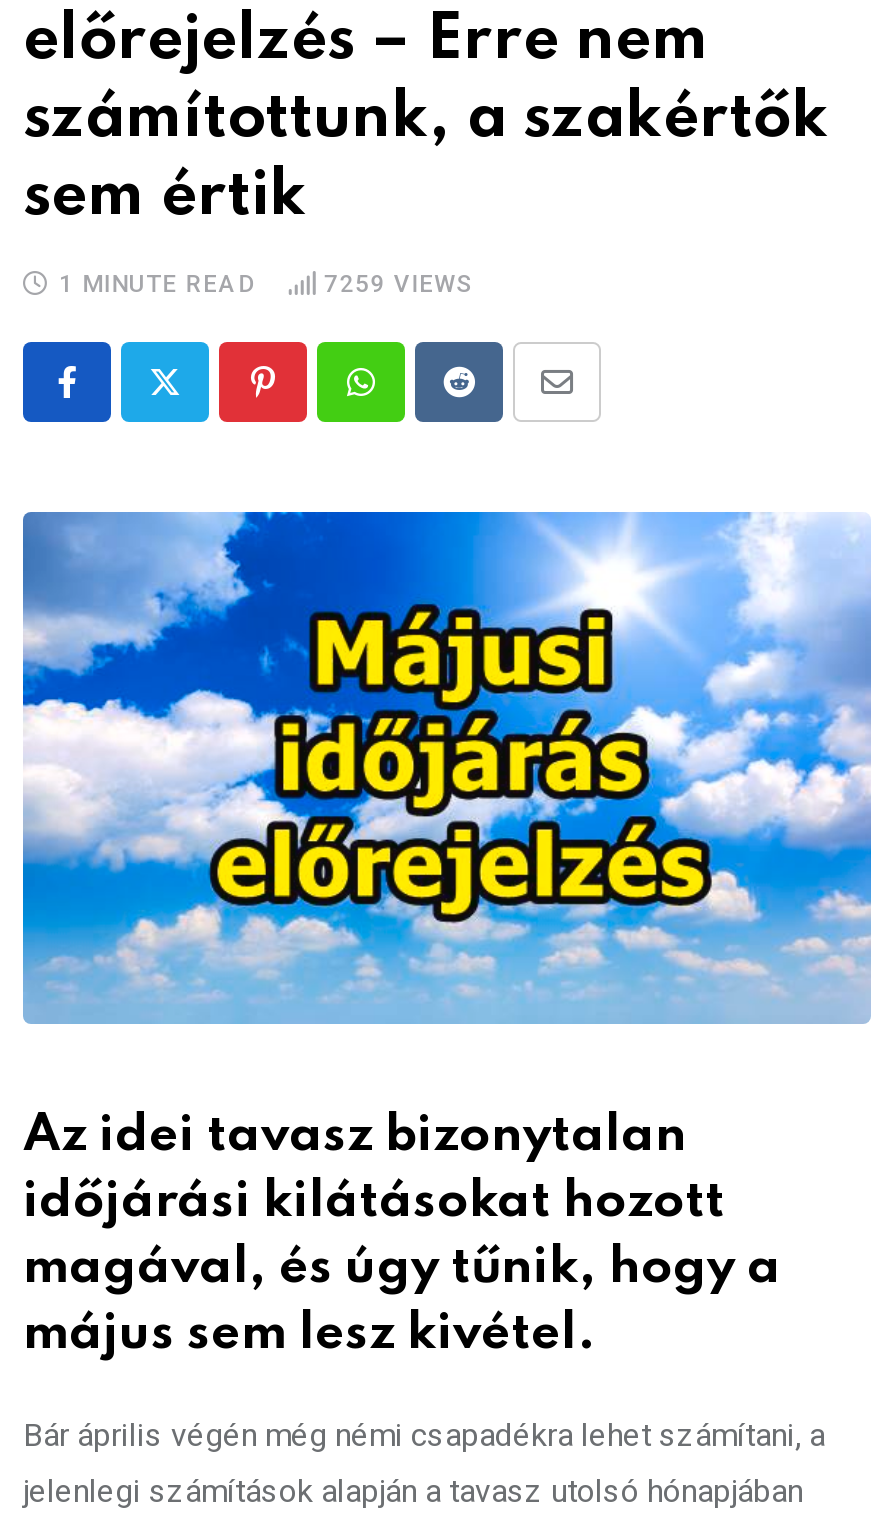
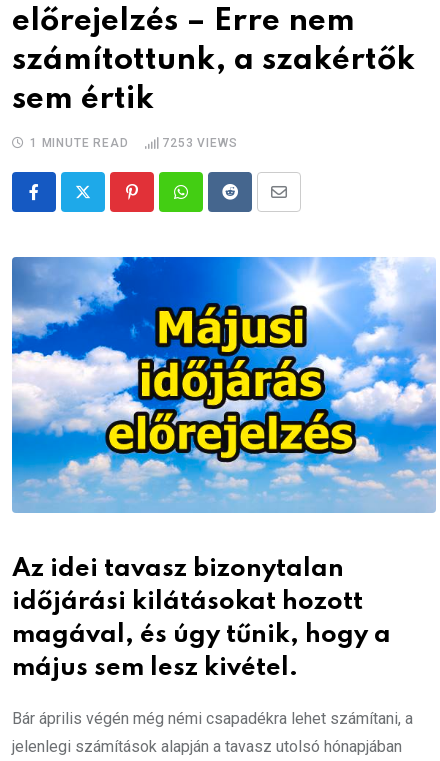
[324,270,474,298] 7259 VIEWS -> [162,136,237,150] 7253 VIEWS

